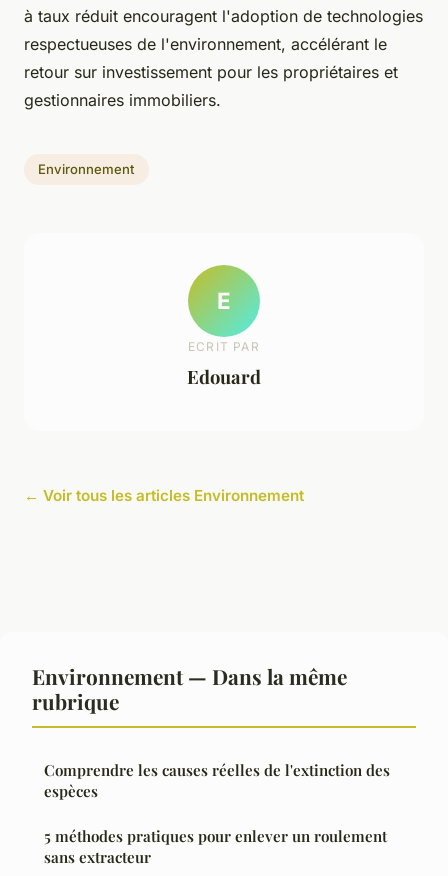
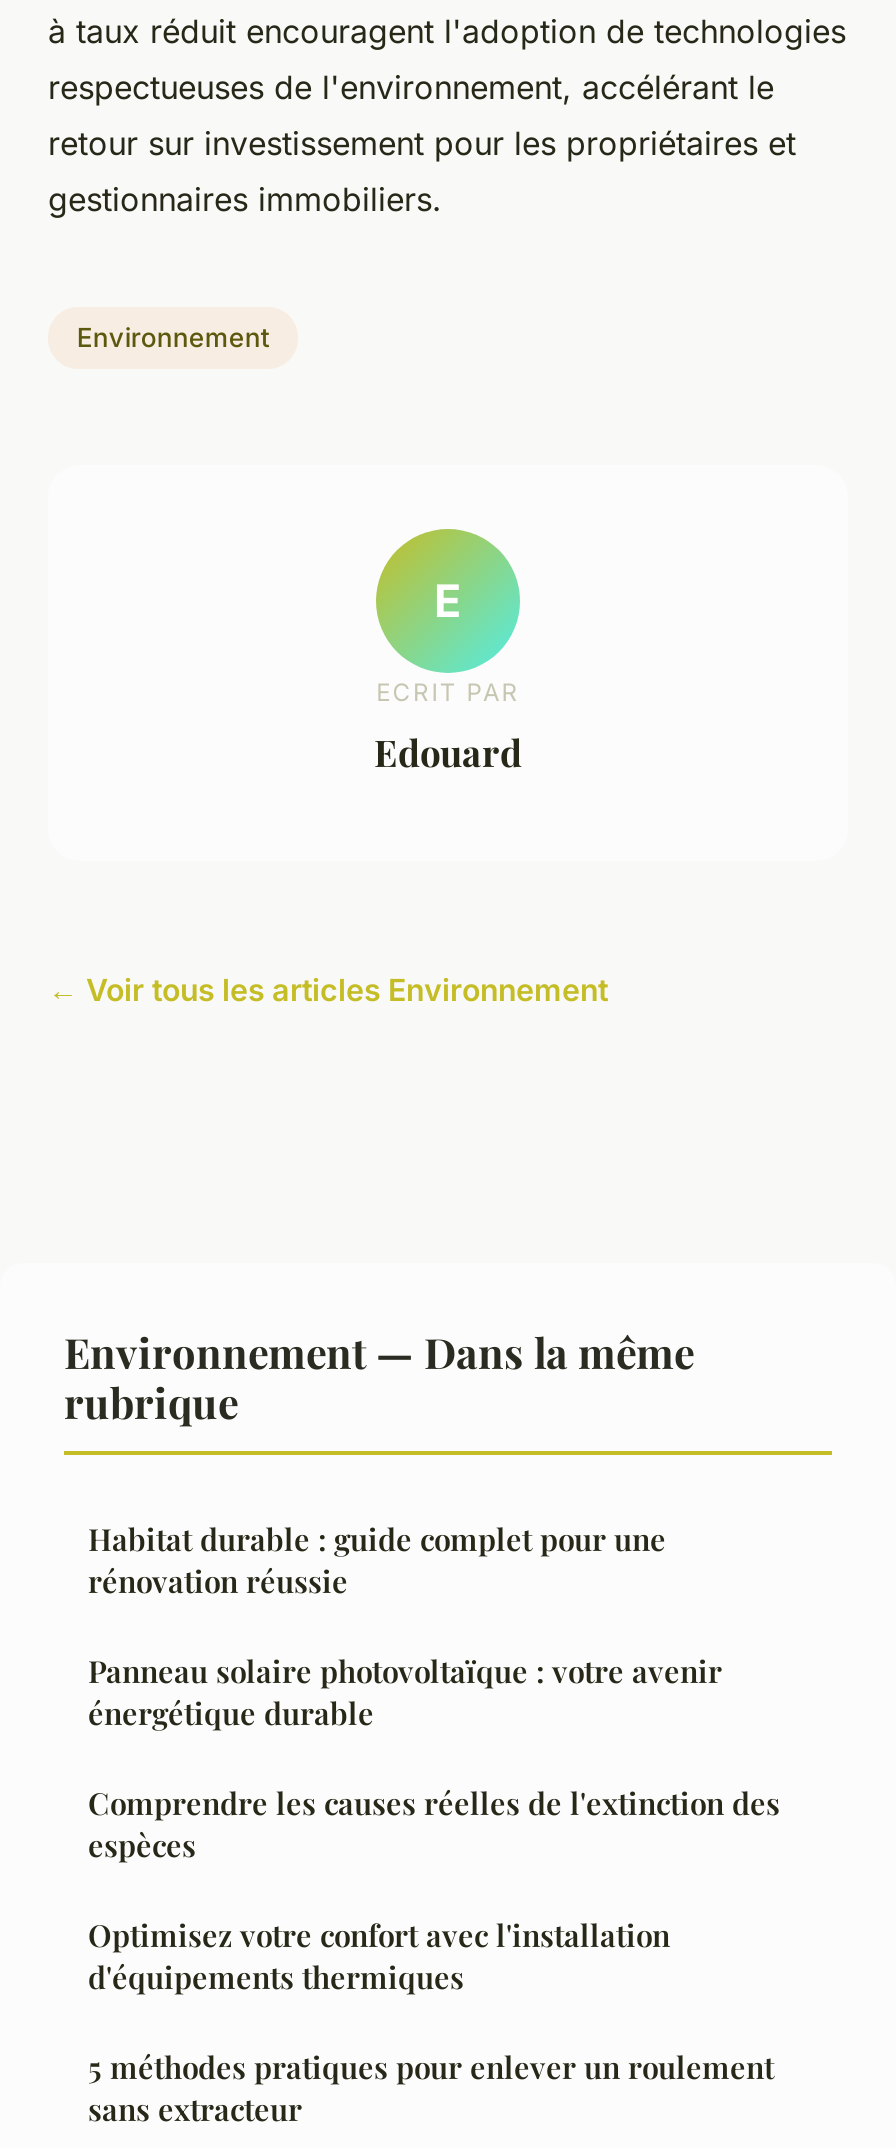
none -> [88,1518,722,1732] Habitat durable : guide complet pour une | rénovation réussie | Panneau solaire photovoltaïque : votre avenir | énergétique durable
none -> [88,1914,670,1996] Optimisez votre confort avec l'installation | d'équipements thermiques

